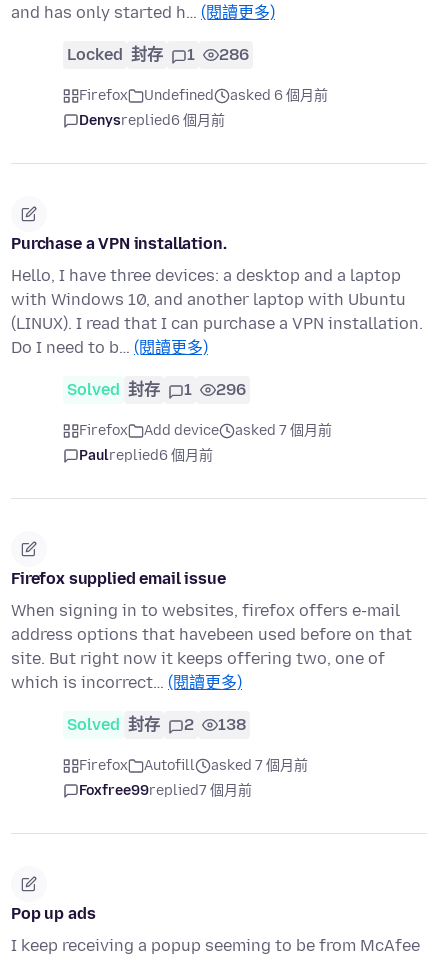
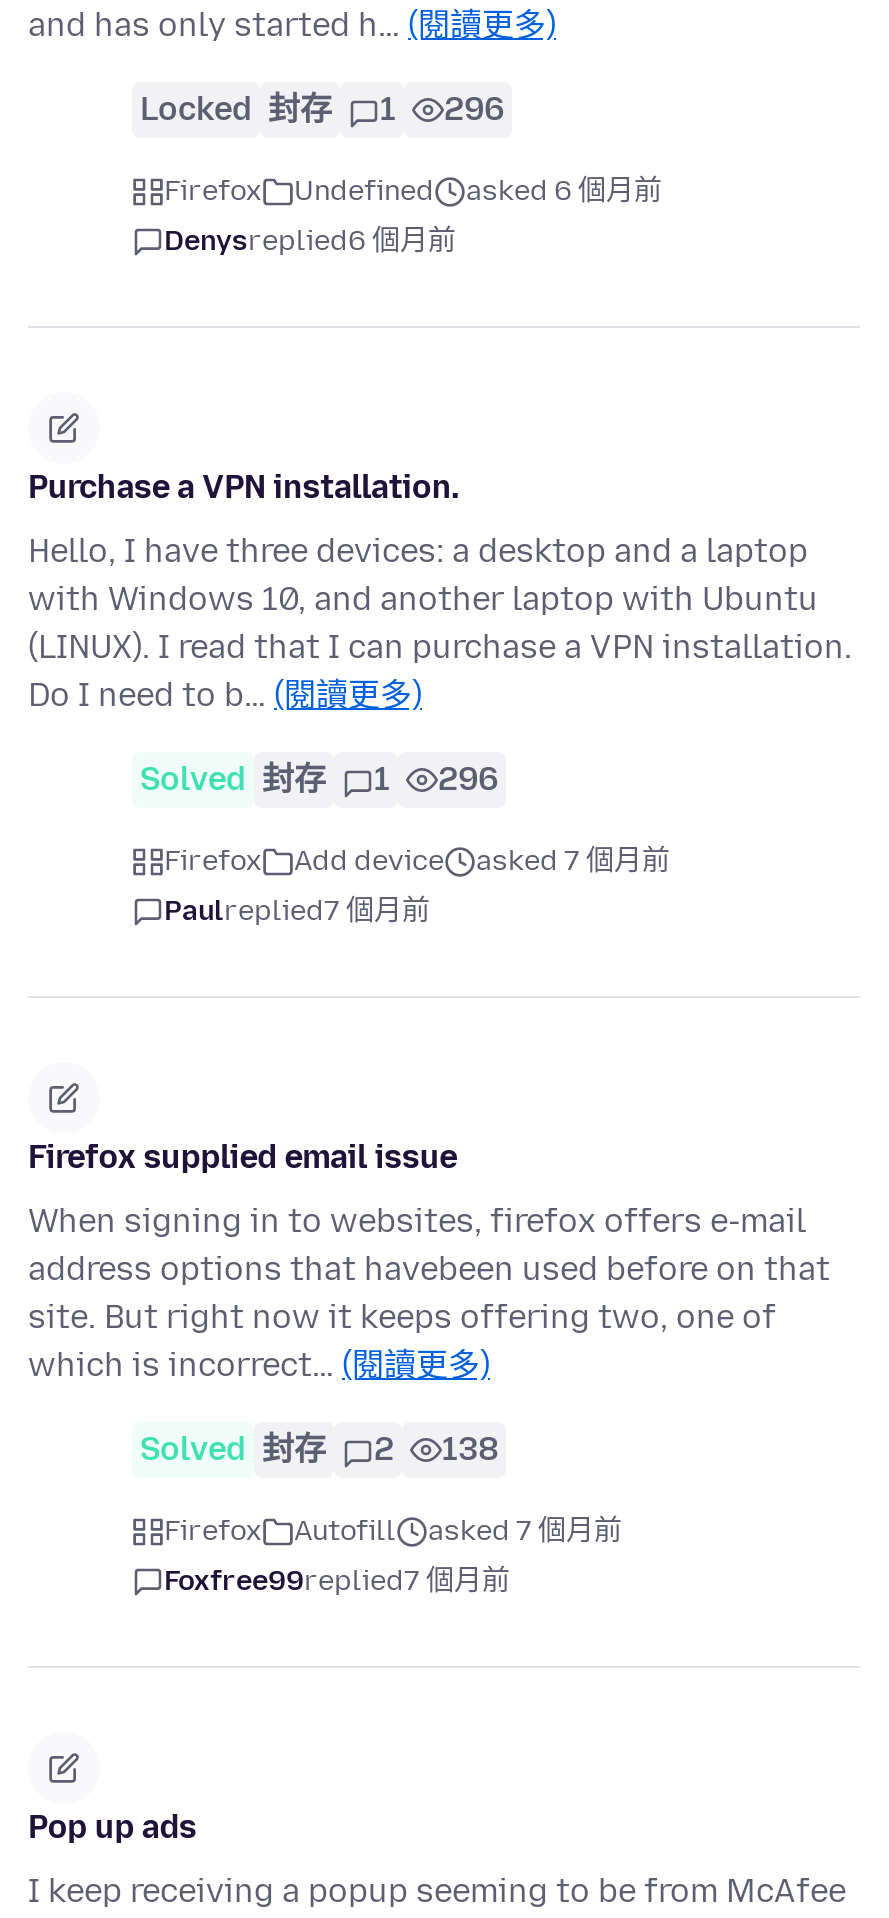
[67,45,249,64] Locked 封存 1 286 -> [140,91,504,129] Locked 封存 1 296
[79,447,213,464] Paulreplied6 個月前 -> [164,895,430,929] Paulreplied7 個月前

